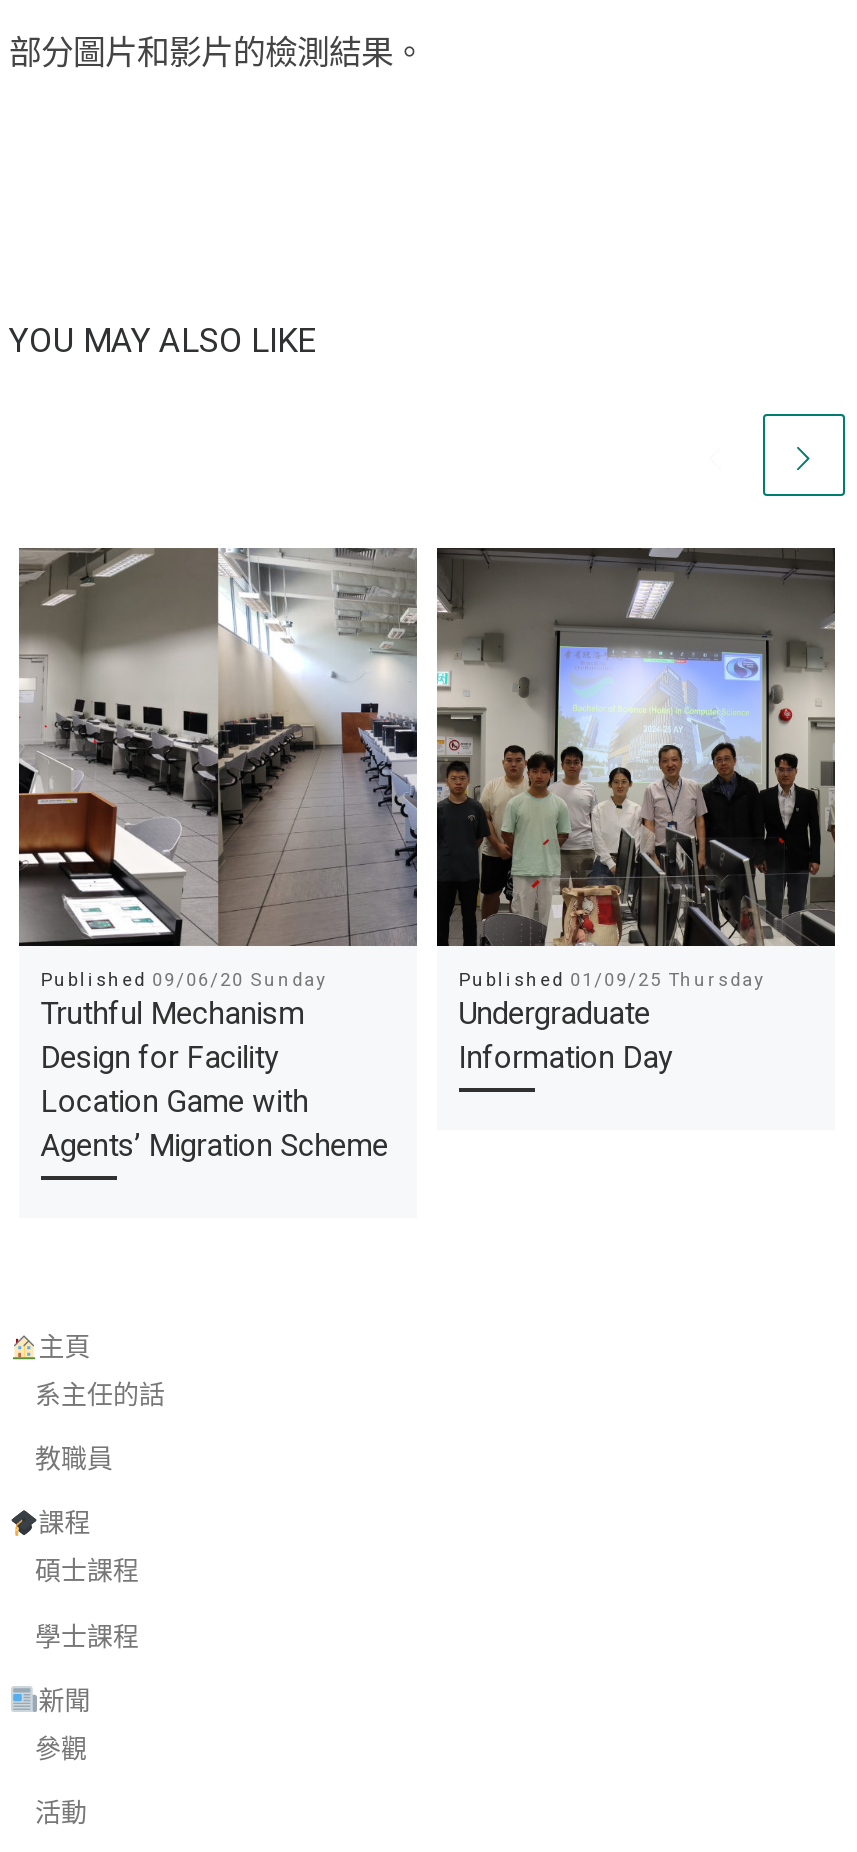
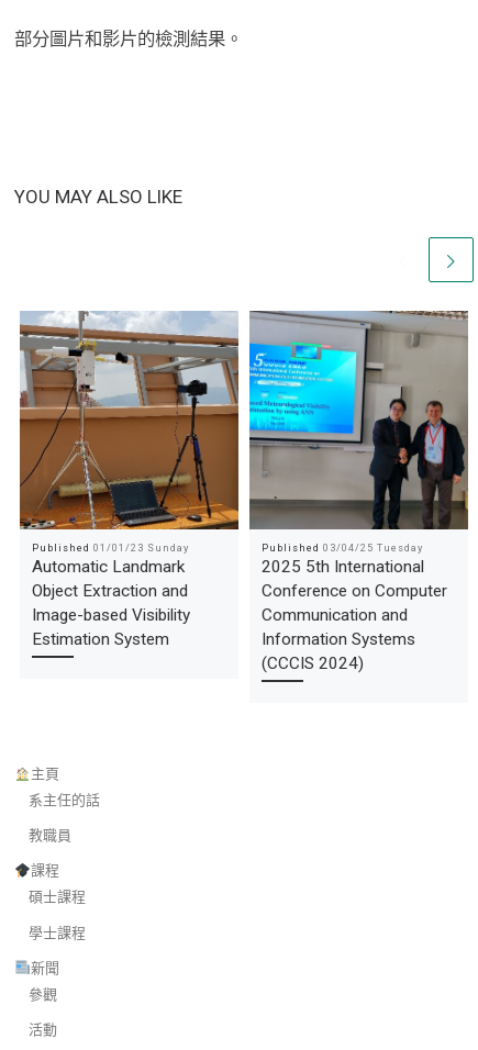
[17,546,419,1165] [image] | Published 09/06/20 Sunday | Truthful Mechanism | Design for Facility | Location Game with | Agents’ Migration Scheme -> [19,311,240,649] [image] | Published 01/01/23 Sunday | Automatic Landmark | Object Extraction and | Image-based Visibility | Estimation System
[435,546,835,1077] [image] | Published 01/09/25 Thursday | Undergraduate | Information Day -> [248,311,468,674] [image] | Published 03/04/25 Tuesday | 2025 5th International | Conference on Computer | Communication and | Information Systems | (CCCIS 2024)

